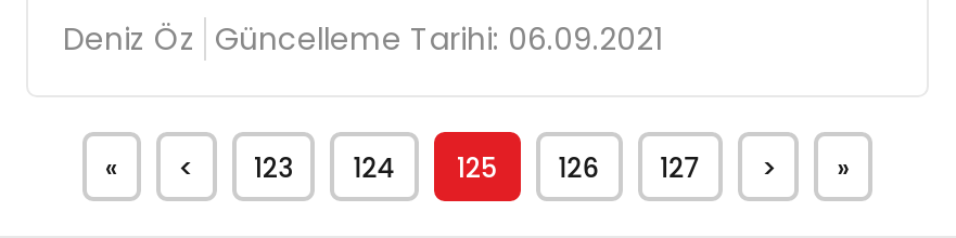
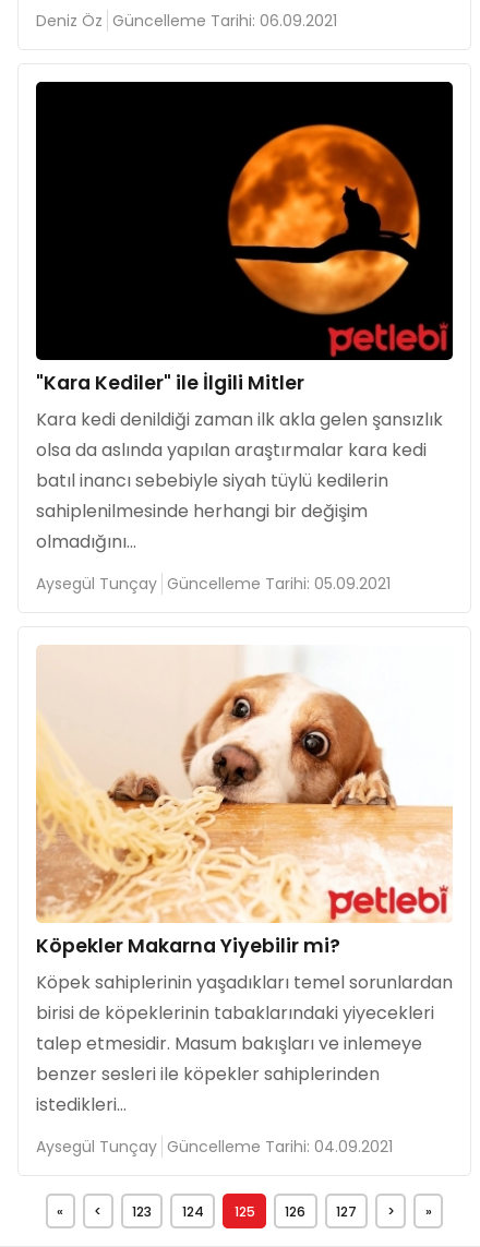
none -> [35,81,454,595] [image] | "Kara Kediler" ile İlgili Mitler | Kara kedi denildiği zaman ilk akla gelen şansızlık | olsa da aslında yapılan araştırmalar kara kedi | batıl inancı sebebiyle siyah tüylü kedilerin | sahiplenilmesinde herhangi bir değişim | olmadığını... | Aysegül Tunçay Güncelleme Tarihi: 05.09.2021
none -> [35,646,453,1158] [image] | Köpekler Makarna Yiyebilir mi? | Köpek sahiplerinin yaşadıkları temel sorunlardan | birisi de köpeklerinin tabaklarındaki yiyecekleri | talep etmesidir. Masum bakışları ve inlemeye | benzer sesleri ile köpekler sahiplerinden | istedikleri... | Aysegül Tunçay Güncelleme Tarihi: 04.09.2021

